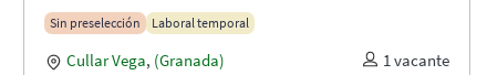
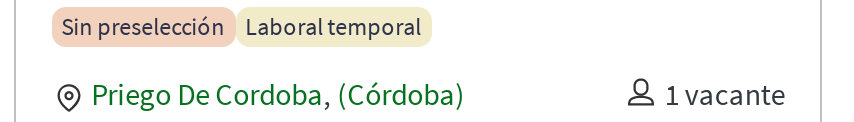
[66,49,224,70] Cullar Vega, (Granada) -> [91,76,465,114] Priego De Cordoba, (Córdoba)

